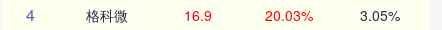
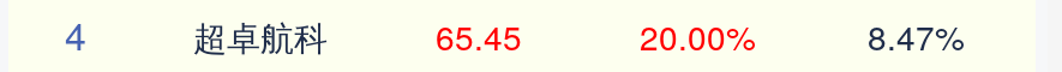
[86,5,400,25] 格科微 | 16.9 | 20.03% | 3.05% -> [193,12,964,60] 超卓航科 | 65.45 | 20.00% | 8.47%

